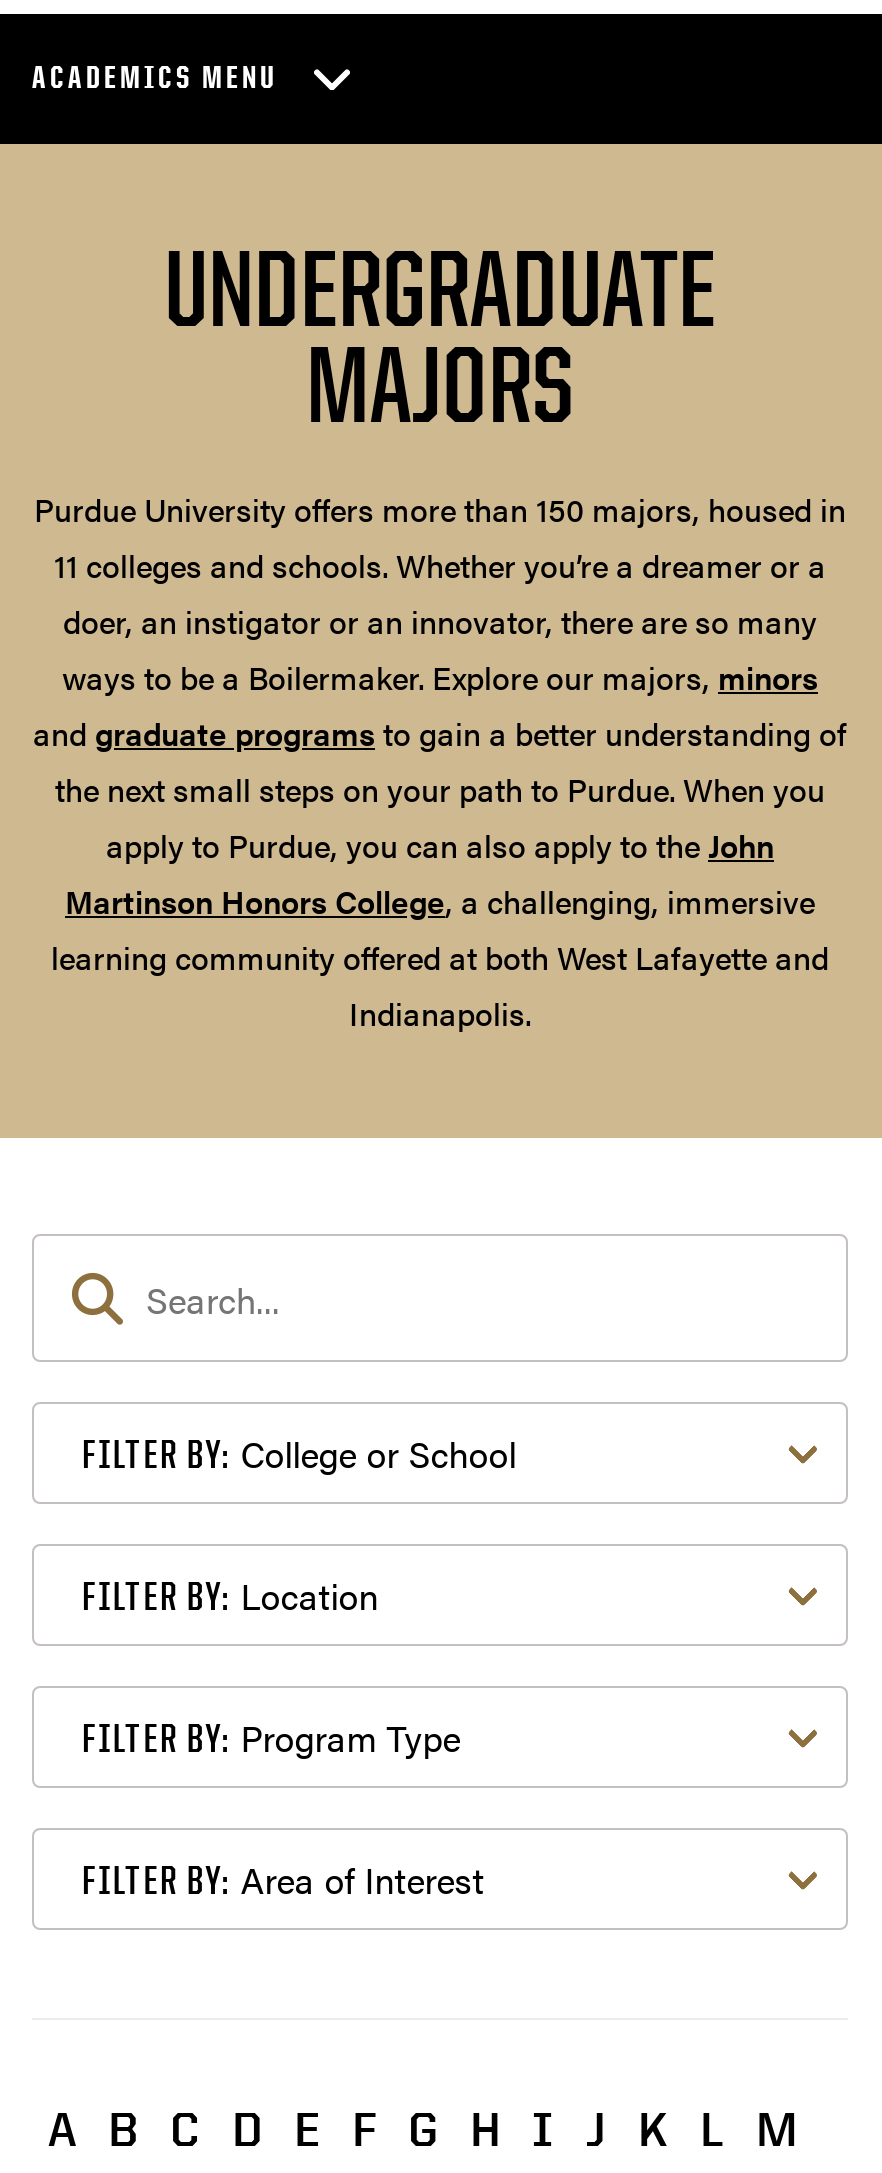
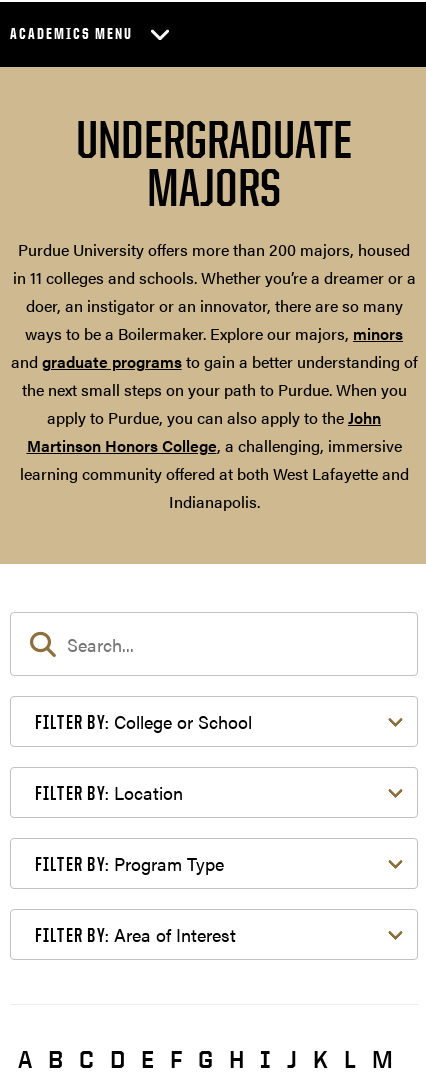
[34,486,846,588] Purdue University offers more than 150 majors, housed in | 11 colleges and schools. Whether you’re a dreamer or a -> [12,238,415,289] Purdue University offers more than 200 majors, housed | in 11 colleges and schools. Whether you’re a dreamer or a

